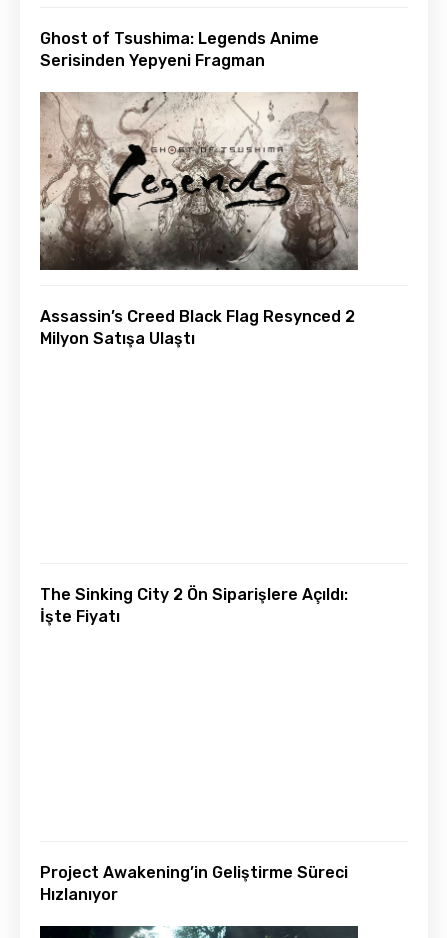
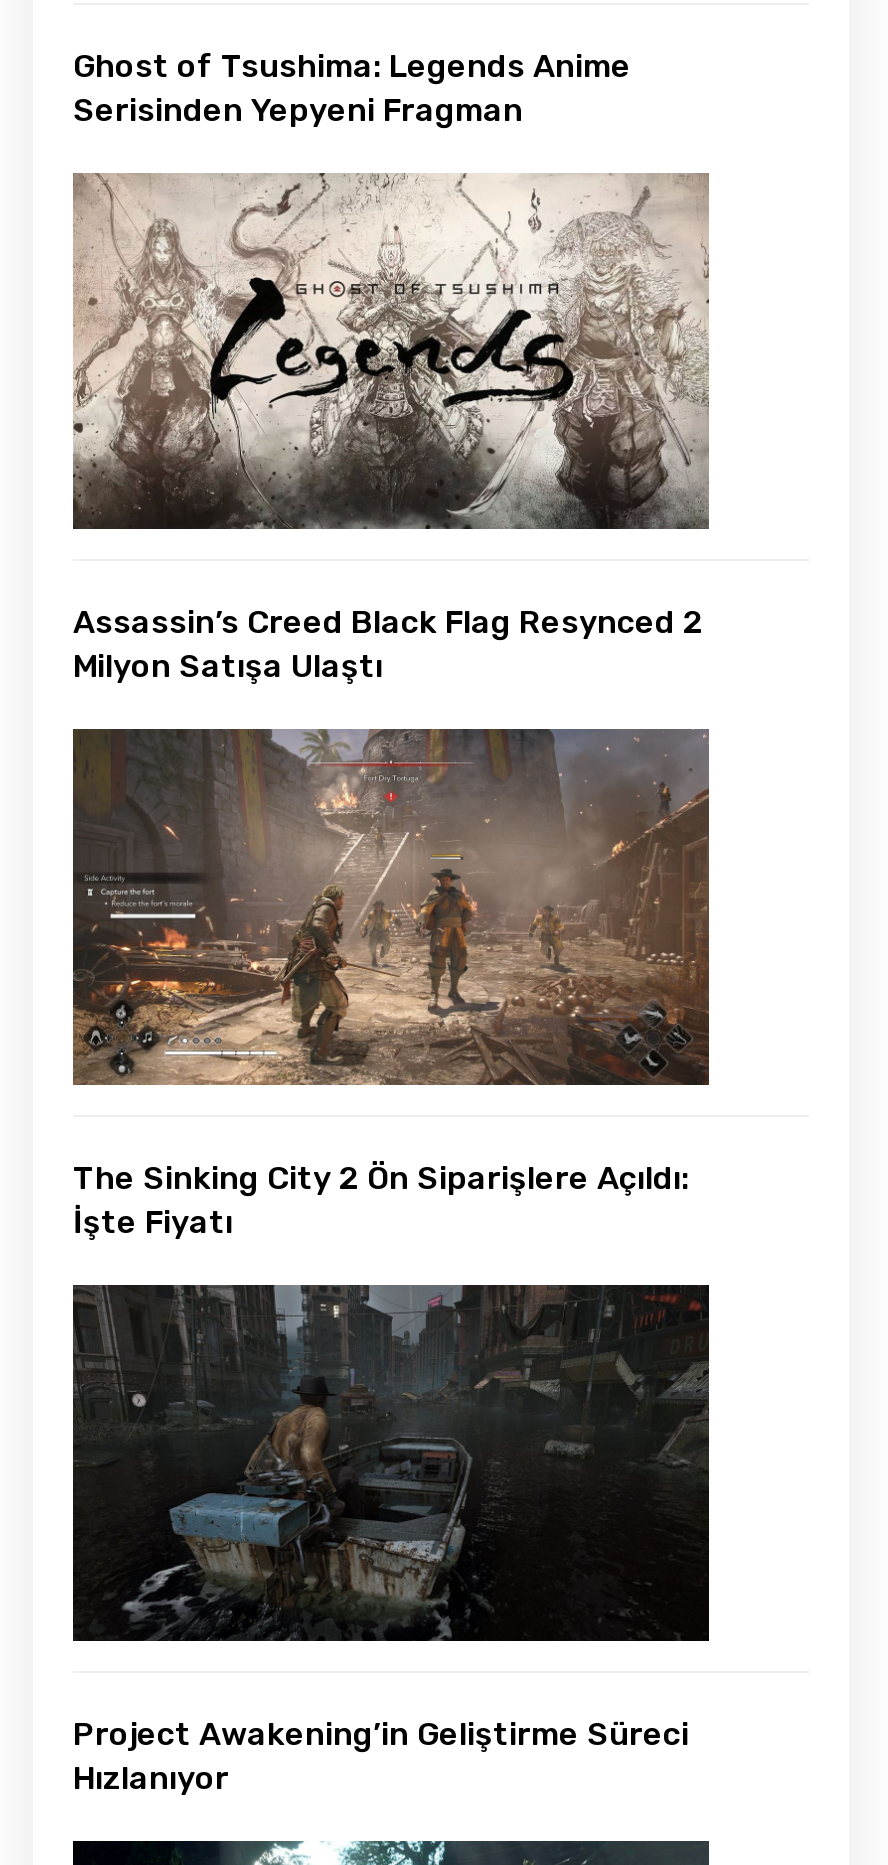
none -> [71,727,711,1087] [image]
none -> [71,1283,711,1643] [image]

